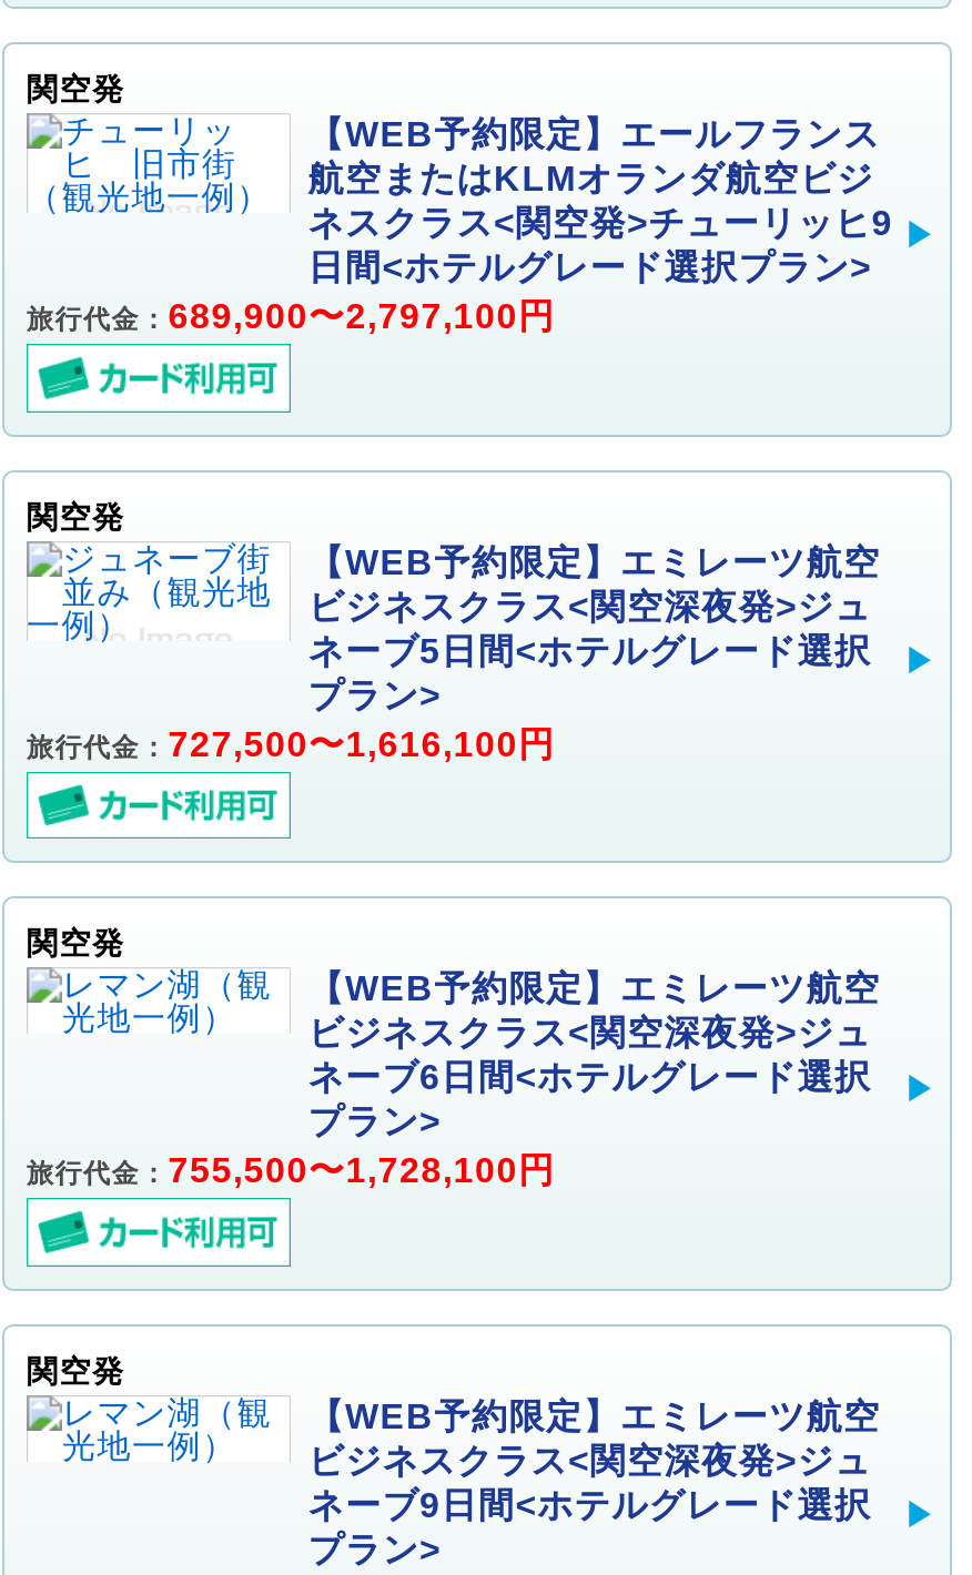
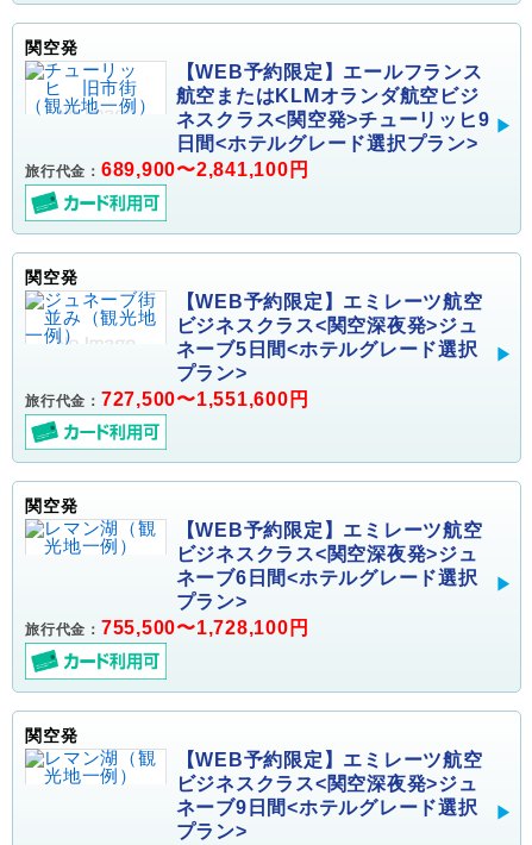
[27,298,555,336] 旅行代金：689,900〜2,797,100円 -> [25,160,308,180] 旅行代金：689,900〜2,841,100円
[27,725,555,763] 旅行代金：727,500〜1,616,100円 -> [25,389,308,409] 旅行代金：727,500〜1,551,600円

